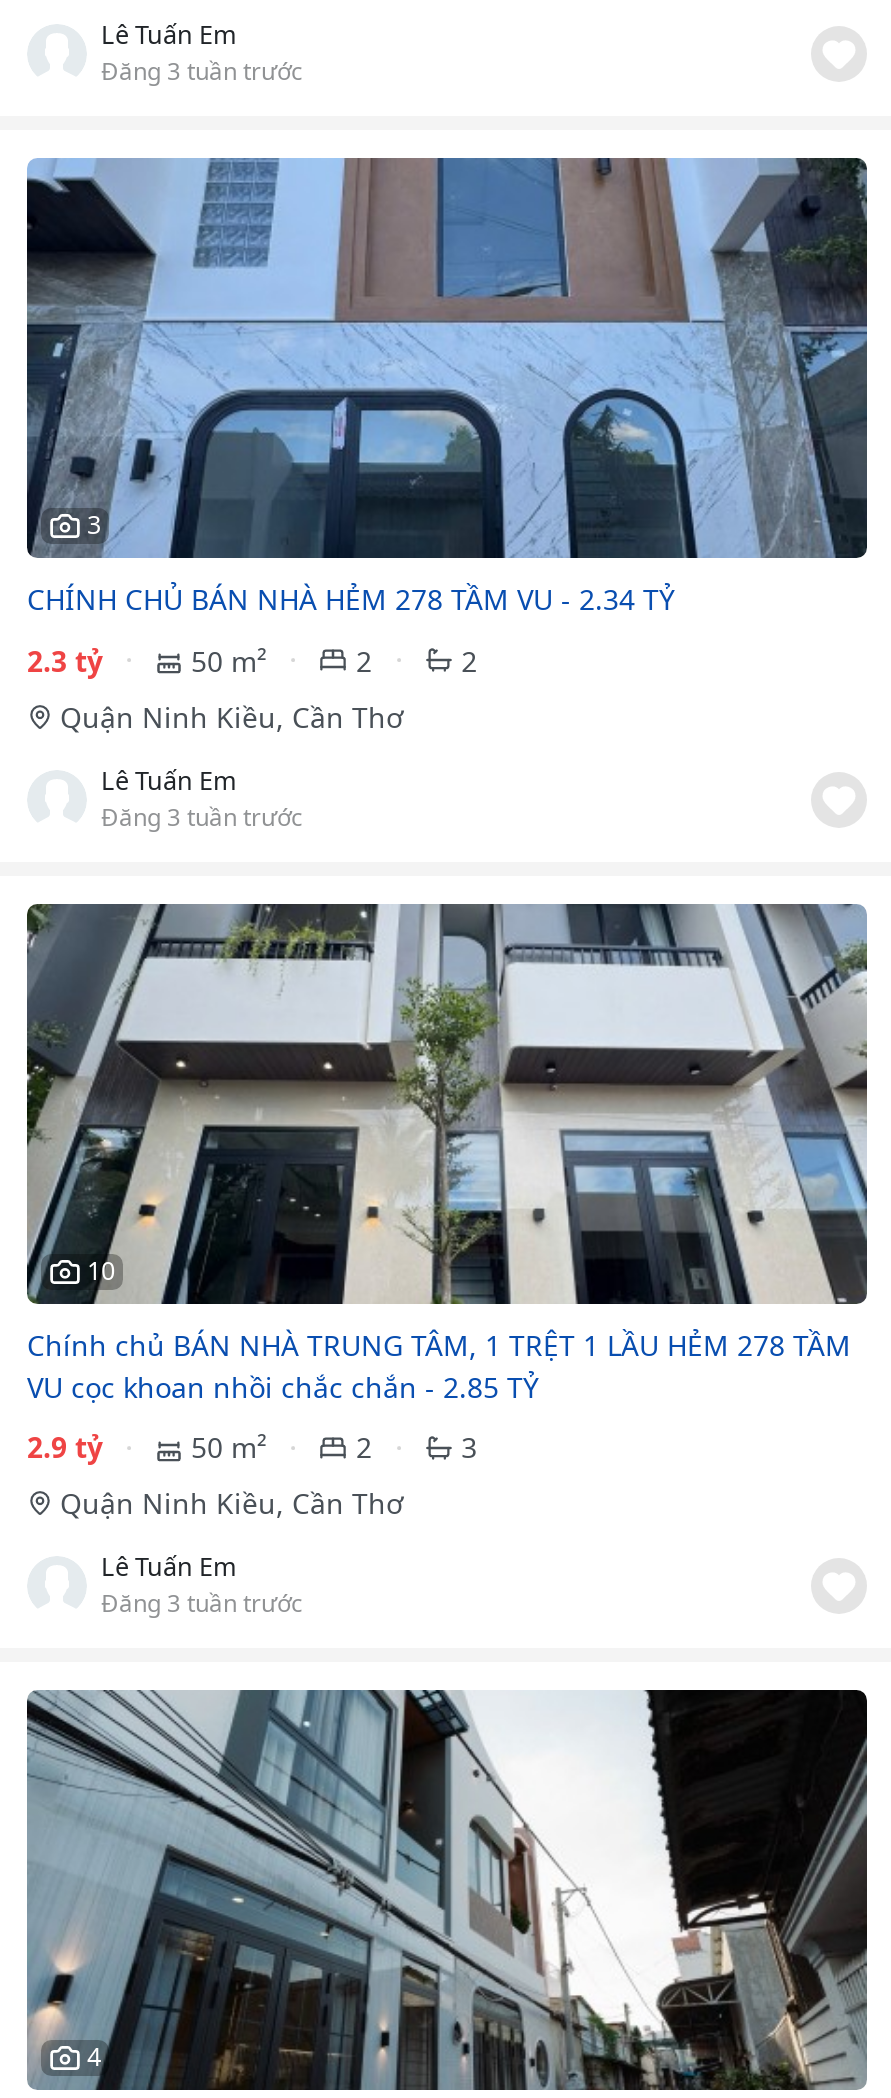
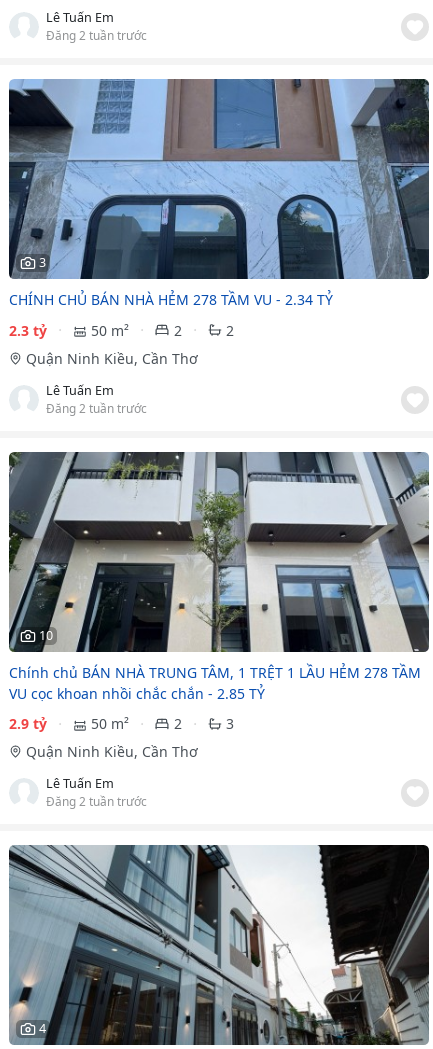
[101,54,303,86] Đăng 3 tuần trước -> [46,27,147,43] Đăng 2 tuần trước
[101,800,303,832] Đăng 3 tuần trước -> [46,400,147,416] Đăng 2 tuần trước
[101,1587,303,1619] Đăng 3 tuần trước -> [46,793,147,809] Đăng 2 tuần trước

